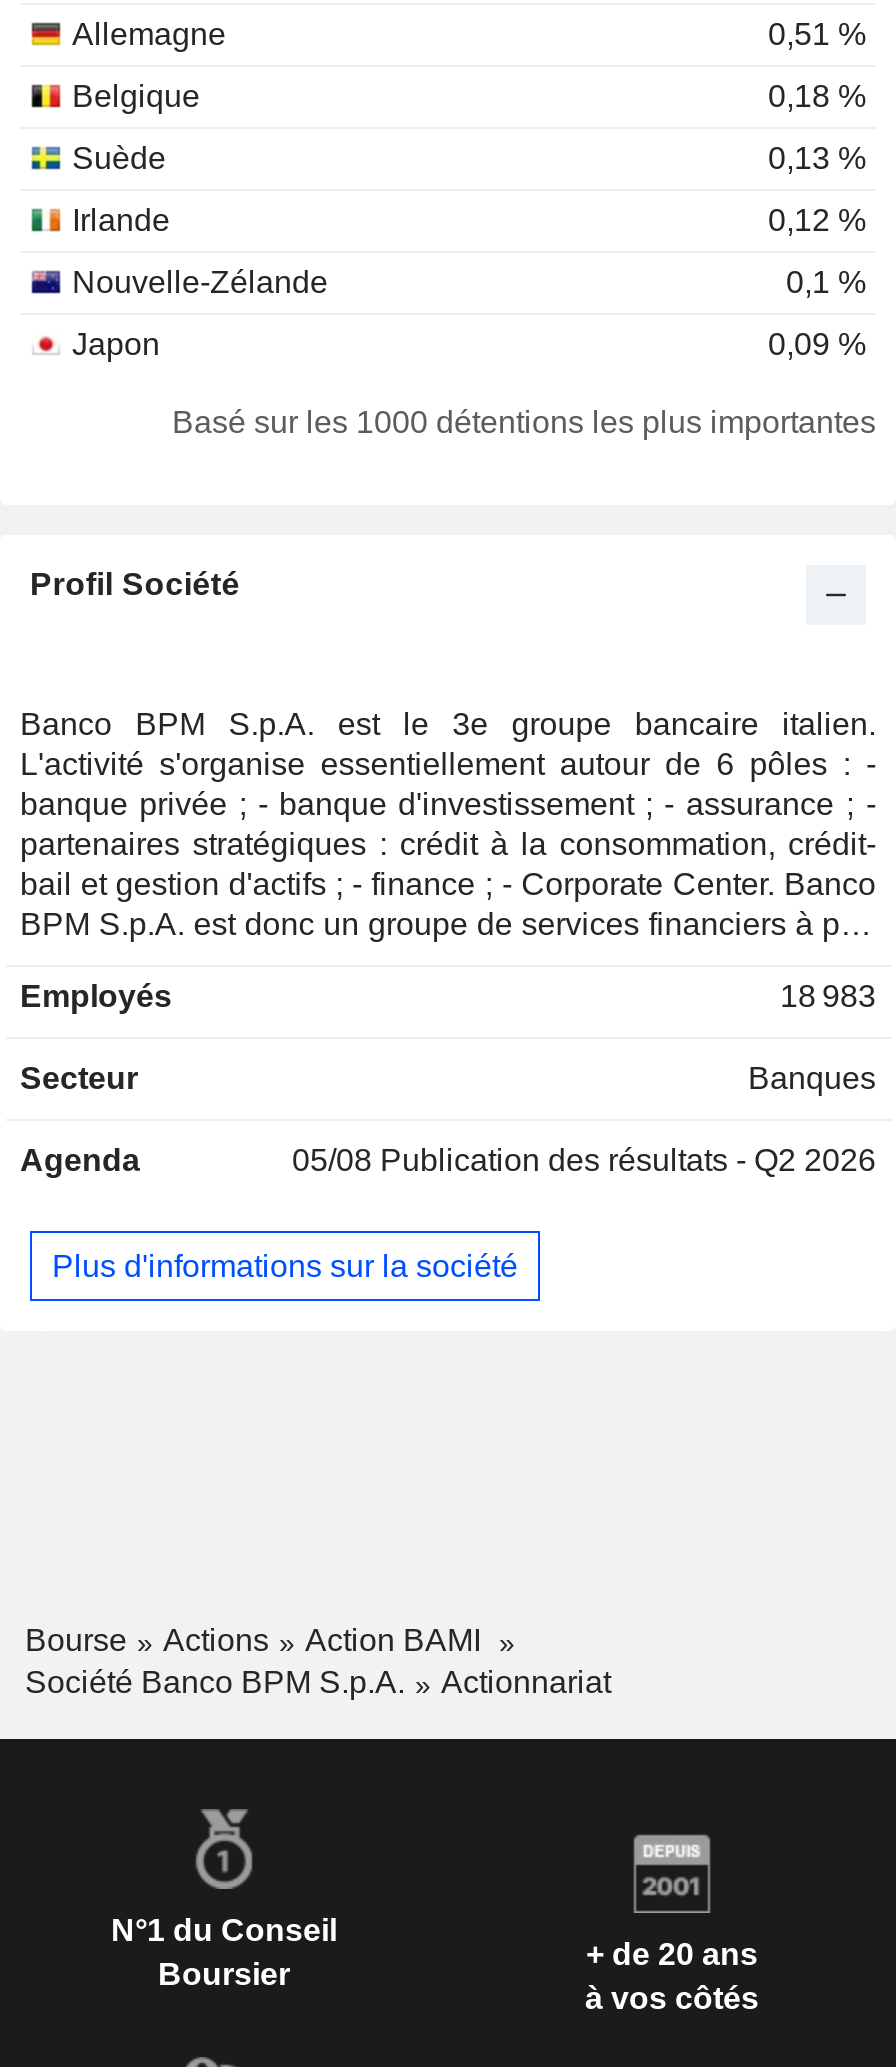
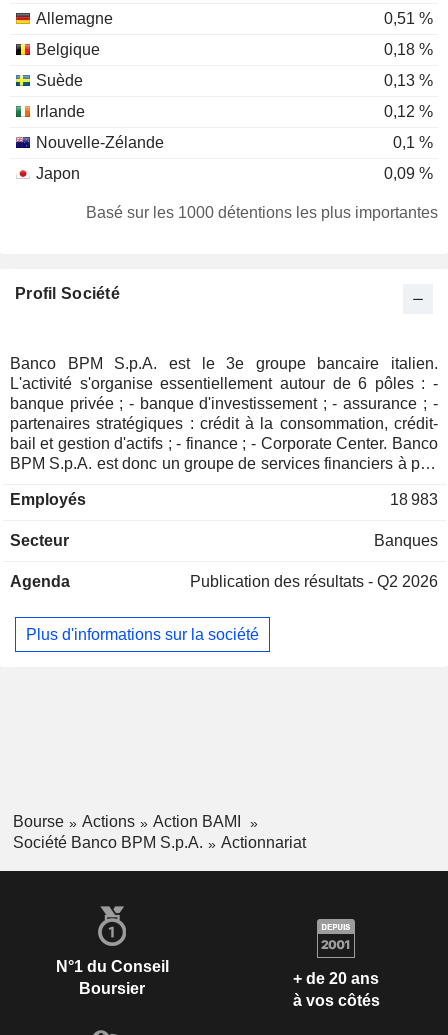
[292,1143,876,1177] 05/08 Publication des résultats - Q2 2026 -> [190,573,438,590] Publication des résultats - Q2 2026

